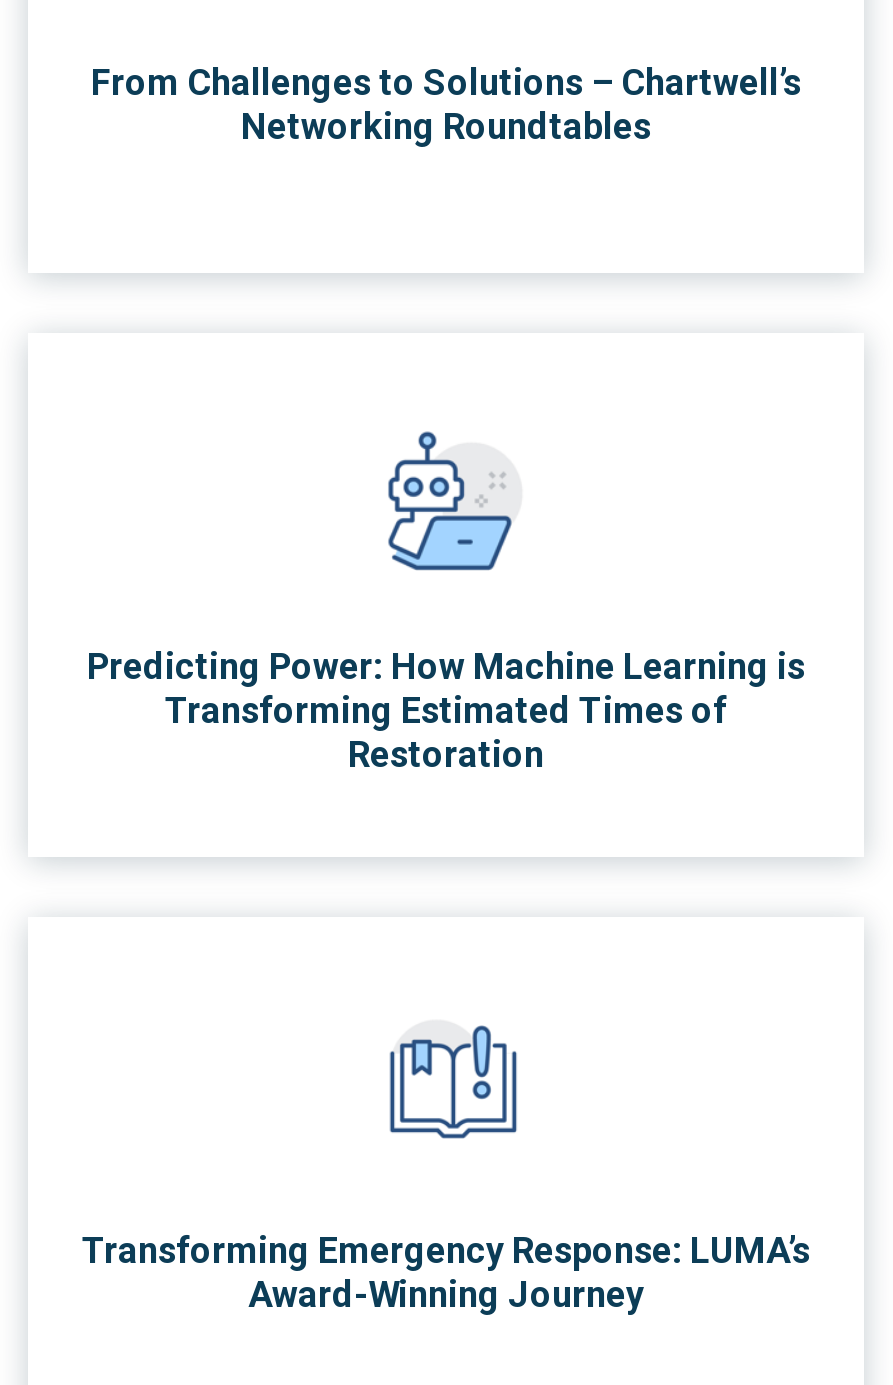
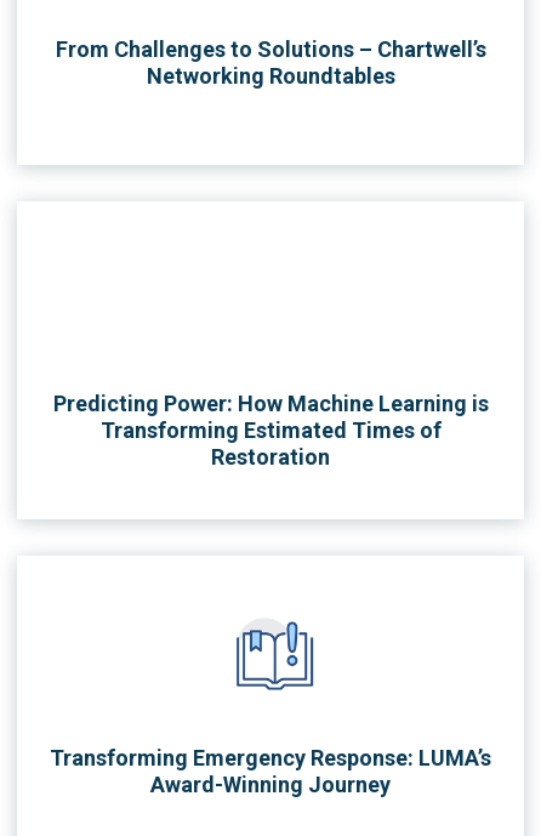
[386,429,520,573] [image] -> none

